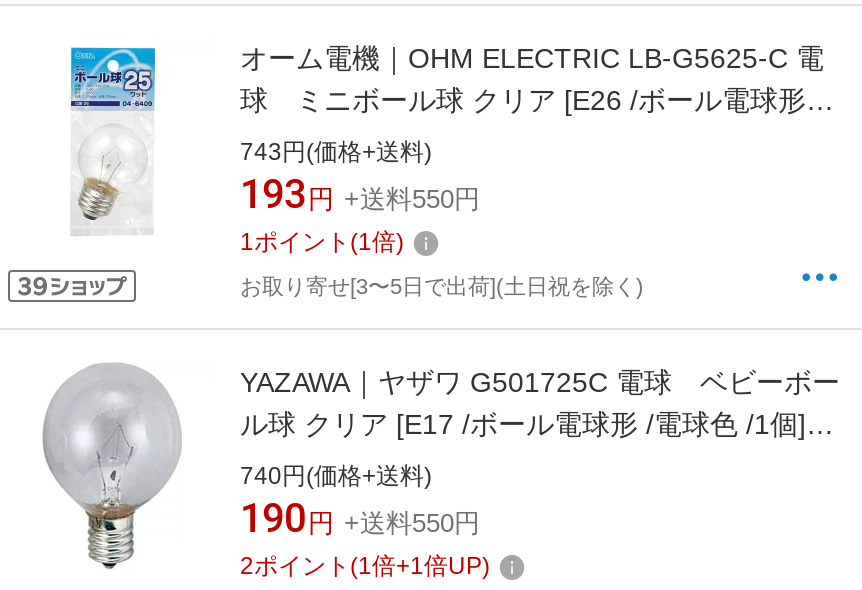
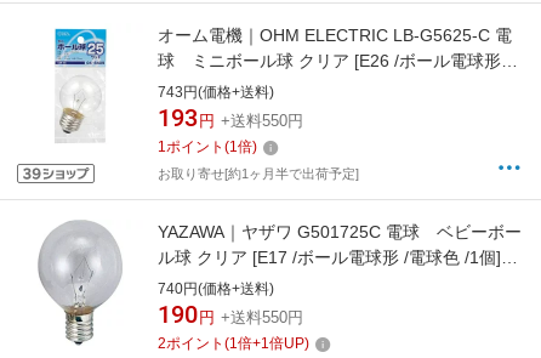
[240,274,644,298] お取り寄せ[3〜5日で出荷](土日祝を除く) -> [158,166,359,181] お取り寄せ[約1ヶ月半で出荷予定]

